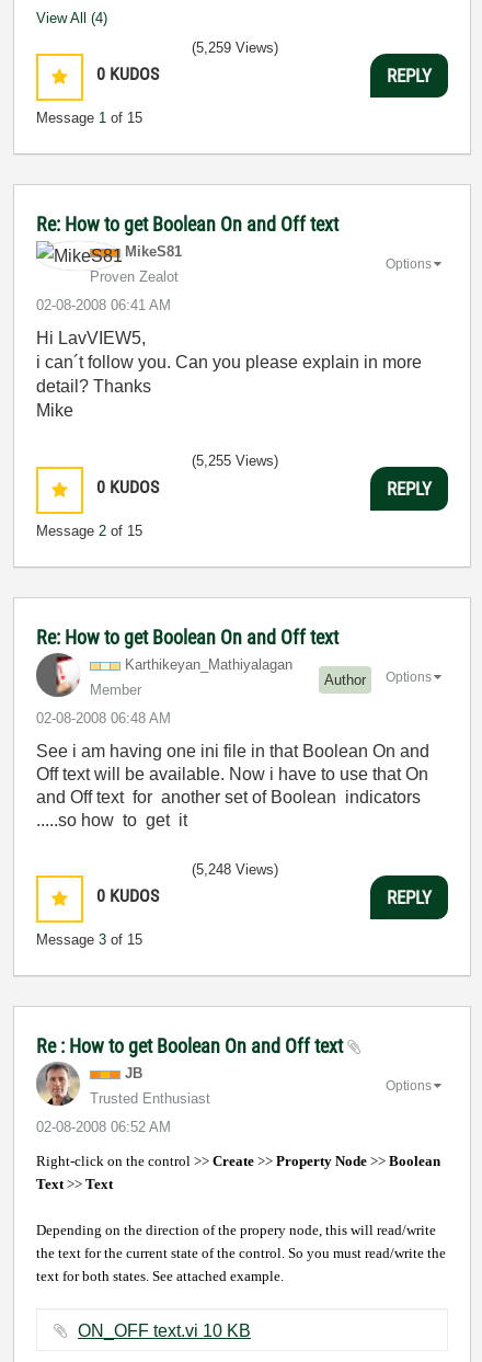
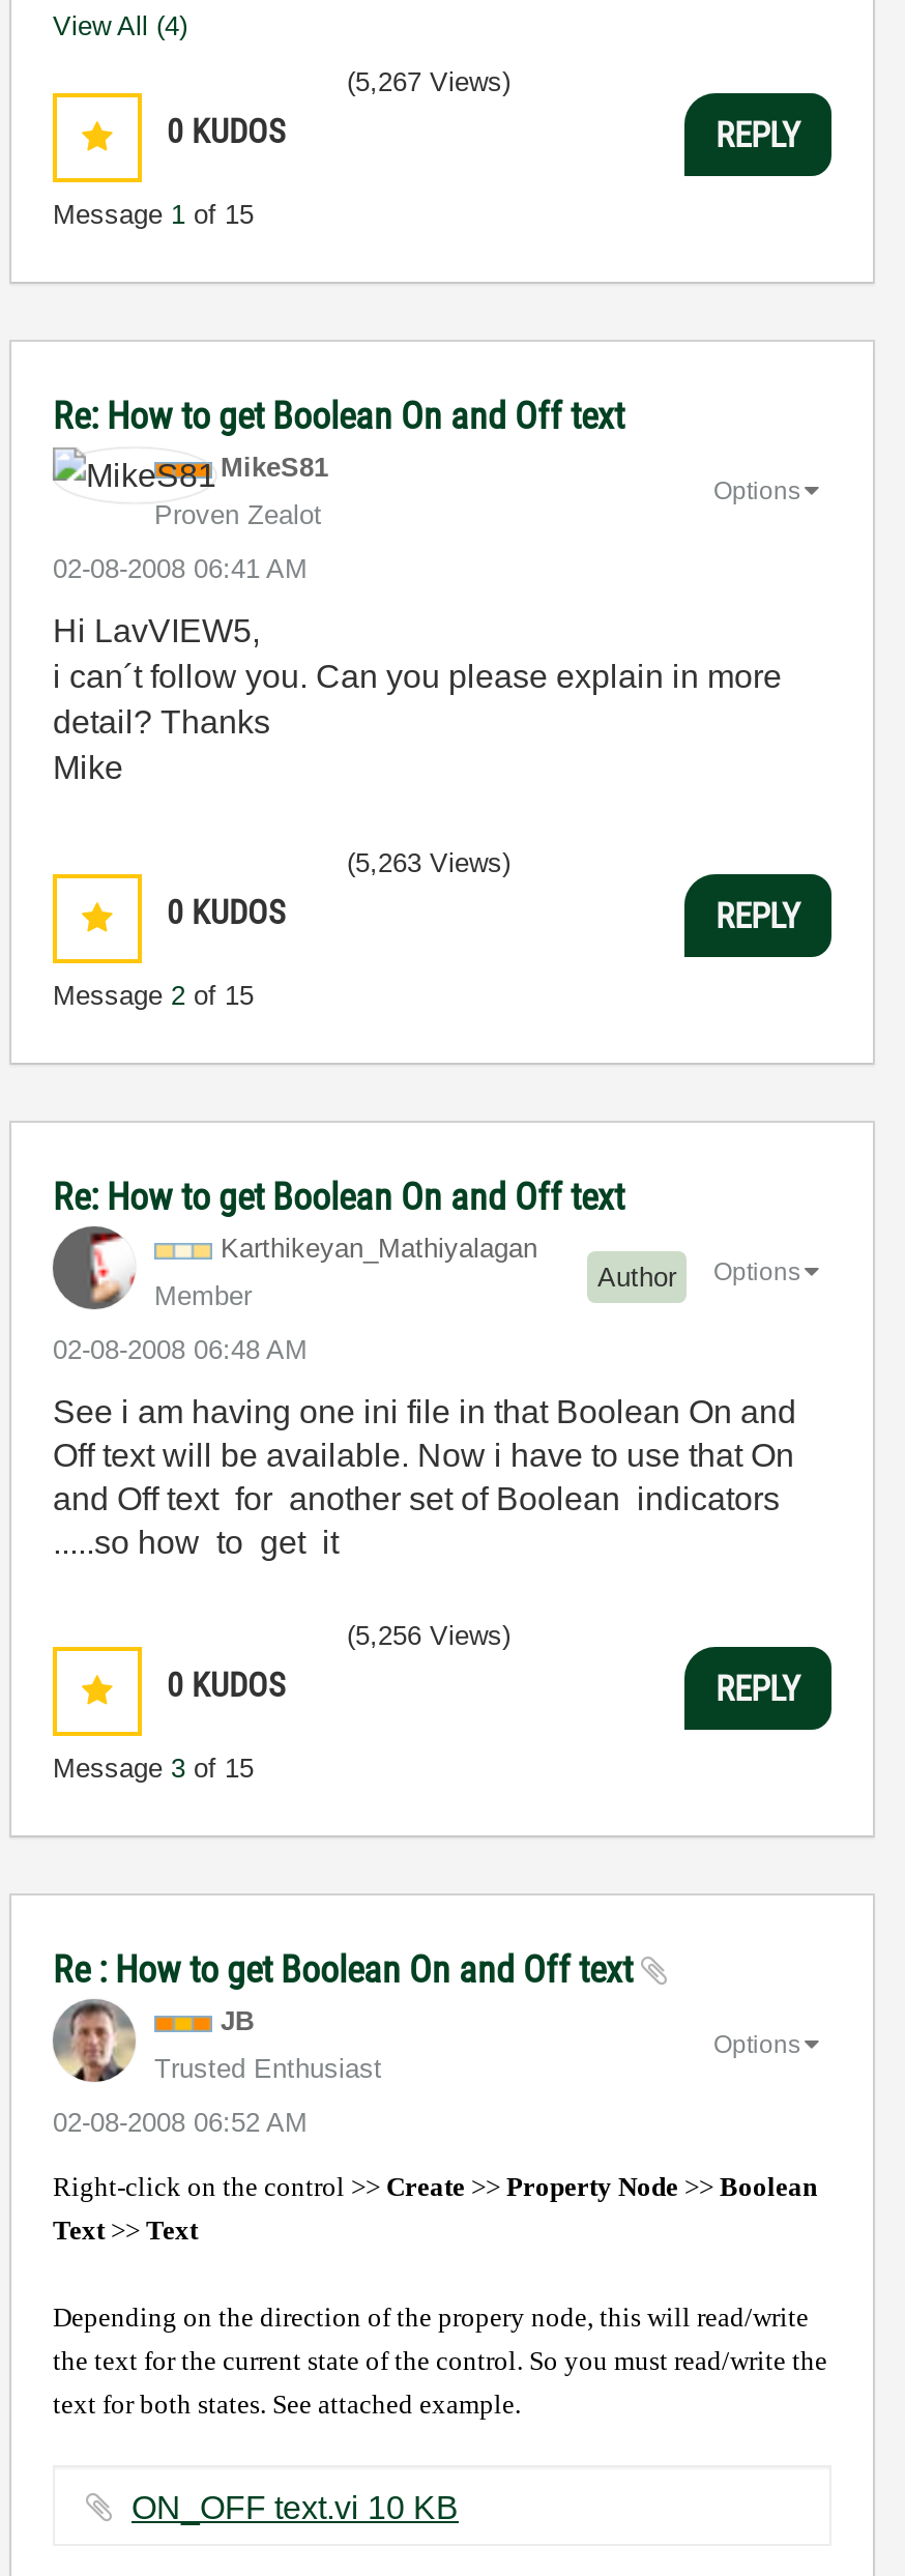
[192,39,278,56] (5,259 Views) -> [347,66,510,97] (5,267 Views)
[192,453,278,469] (5,255 Views) -> [347,847,510,878] (5,263 Views)
[192,861,278,878] (5,248 Views) -> [347,1620,510,1651] (5,256 Views)

